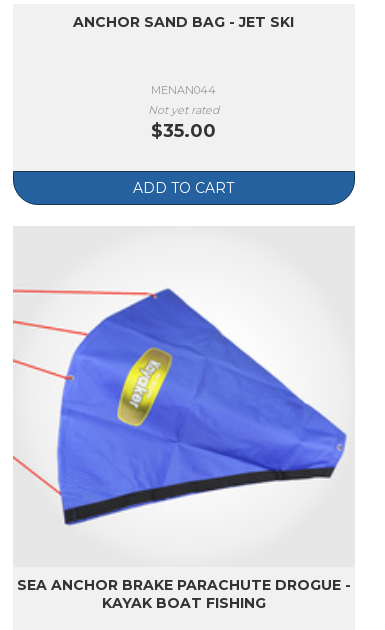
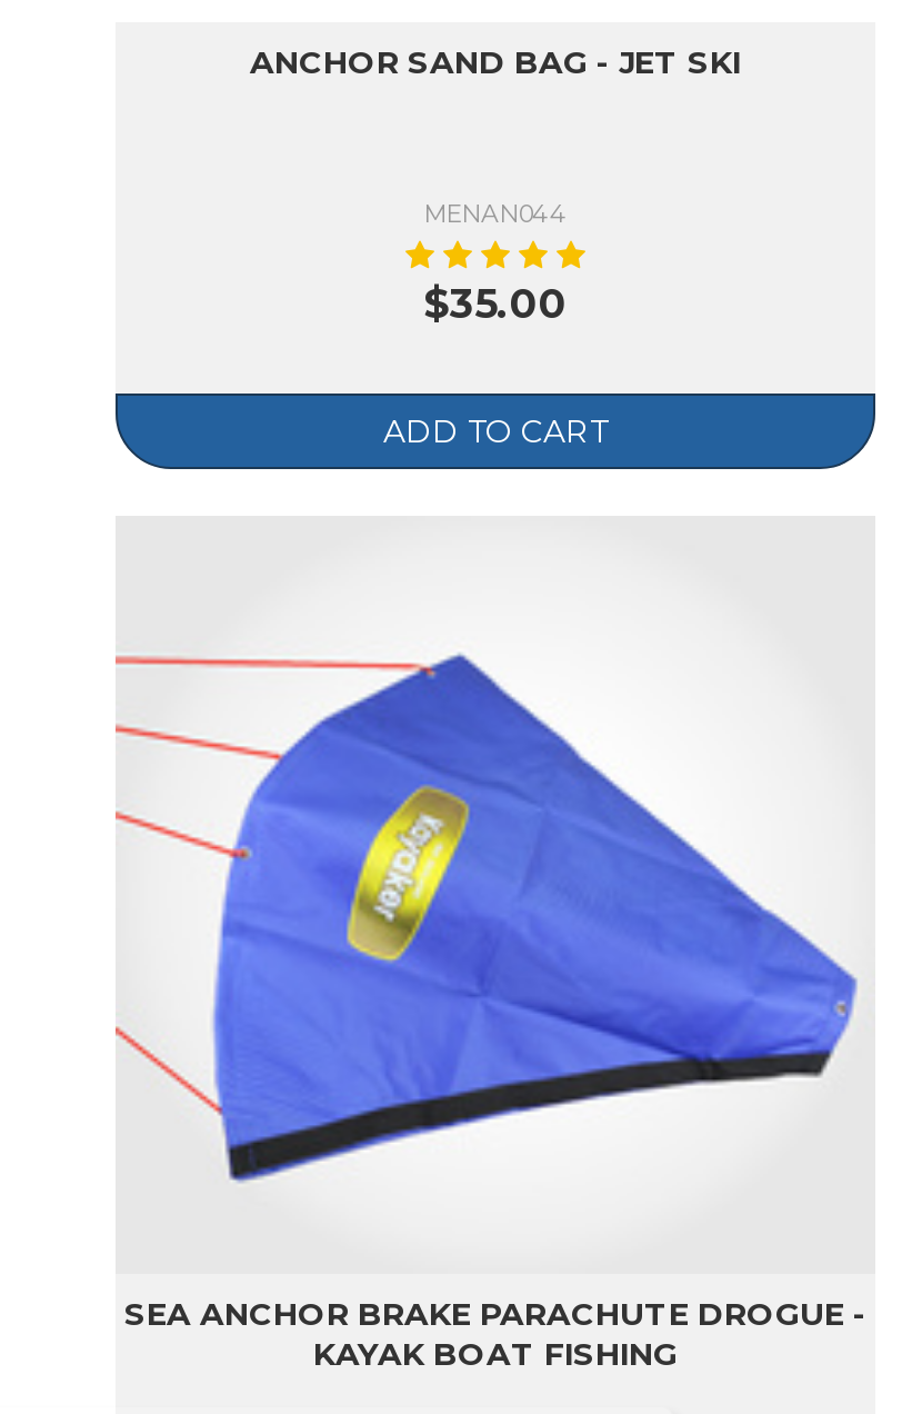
[148,103,219,117] Not yet rated -> none

